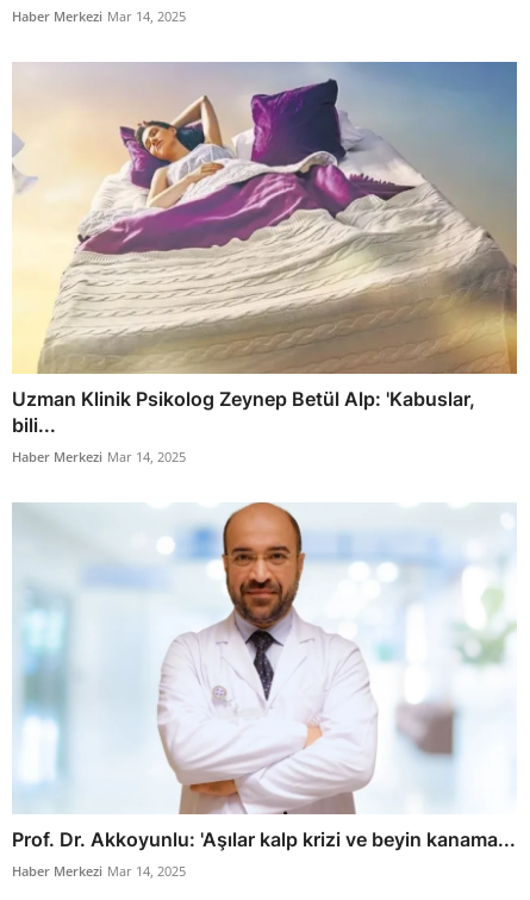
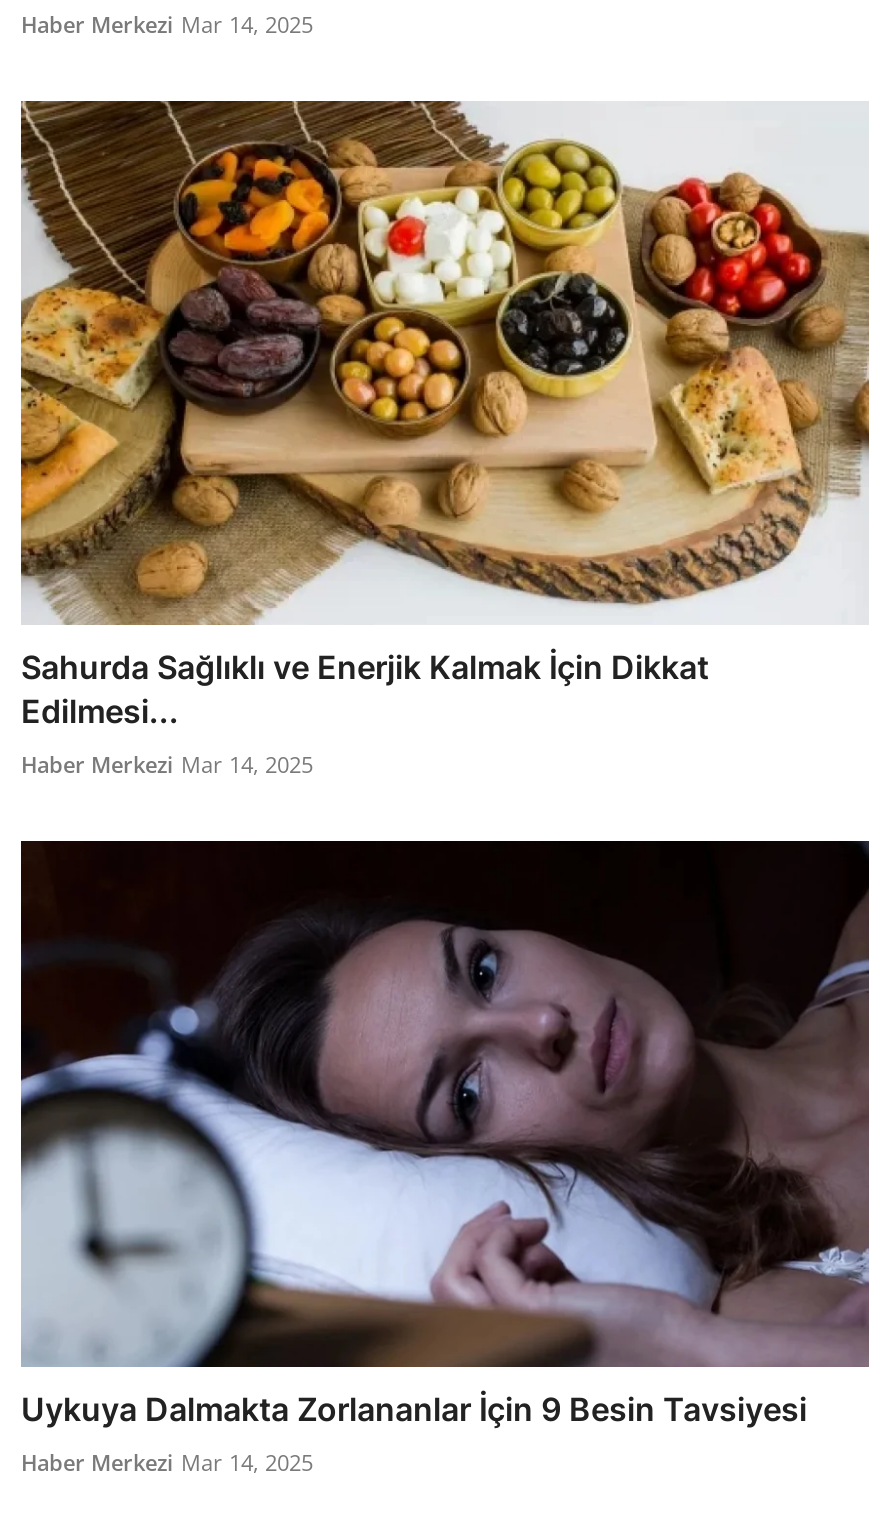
[12,61,518,437] [image] | Uzman Klinik Psikolog Zeynep Betül Alp: 'Kabuslar, | bili... -> [19,98,871,732] [image] | Sahurda Sağlıklı ve Enerjik Kalmak İçin Dikkat | Edilmesi...
[12,501,517,852] [image] | Prof. Dr. Akkoyunlu: 'Aşılar kalp krizi ve beyin kanama... -> [19,838,871,1429] [image] | Uykuya Dalmakta Zorlananlar İçin 9 Besin Tavsiyesi

